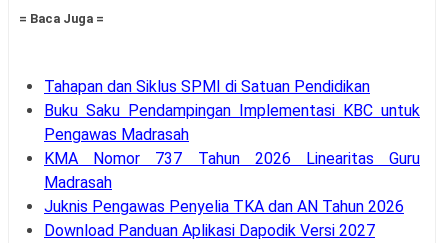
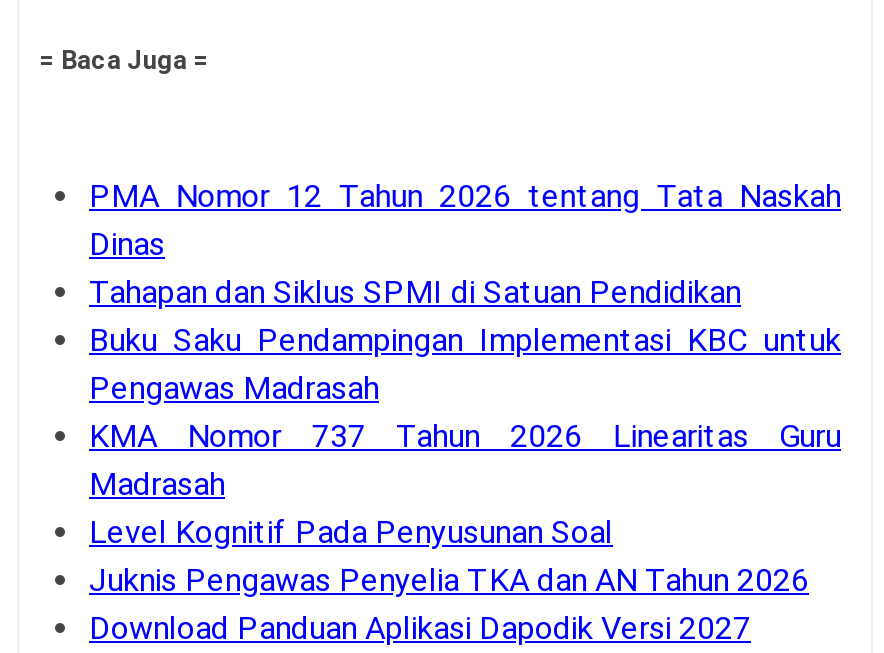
none -> [89,176,841,262] PMA Nomor 12 Tahun 2026 tentang Tata Naskah | Dinas
none -> [89,512,613,550] Level Kognitif Pada Penyusunan Soal

